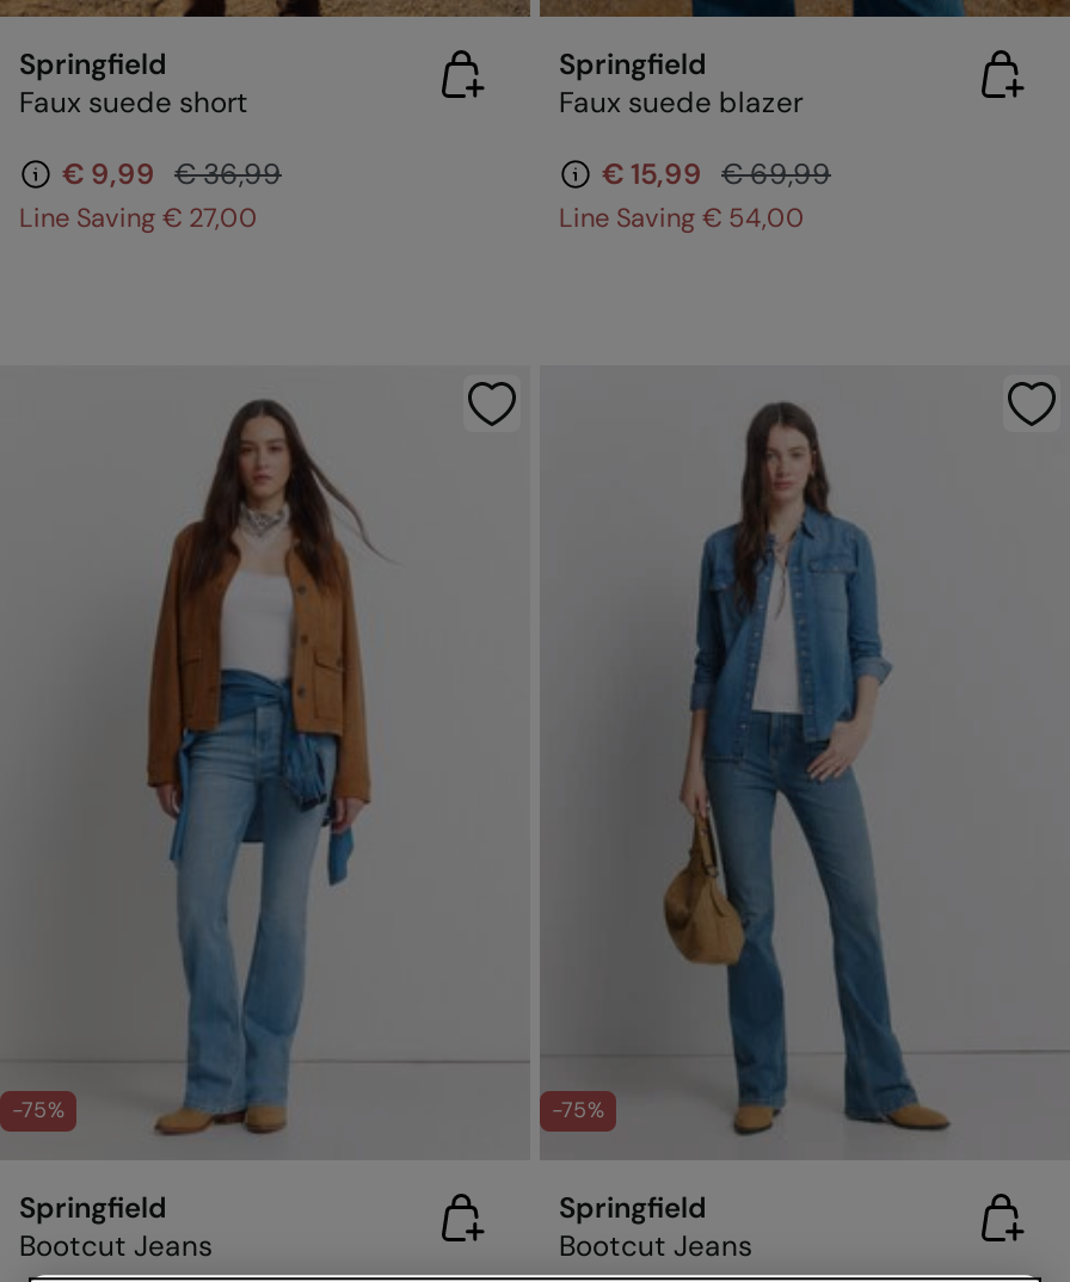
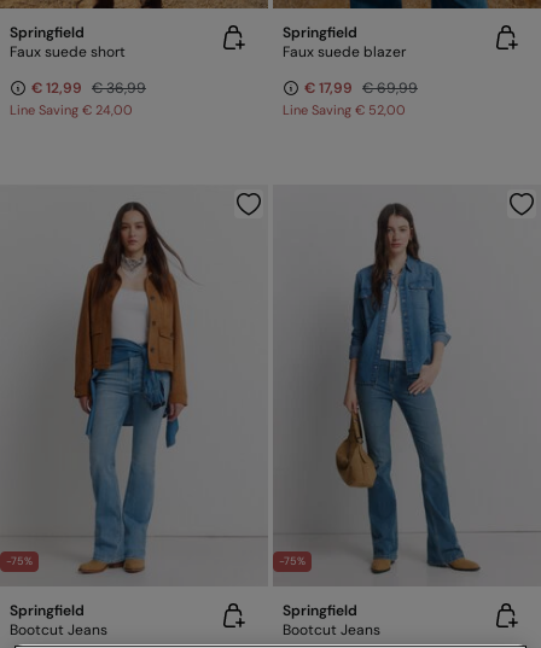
[62,155,282,193] € 9,99 € 36,99 -> [31,78,146,98] € 12,99 € 36,99
[602,155,831,193] € 15,99 € 69,99 -> [304,78,418,98] € 17,99 € 69,99
[19,201,258,234] Line Saving € 27,00 -> [10,101,133,118] Line Saving € 24,00
[559,201,805,234] Line Saving € 54,00 -> [283,101,406,118] Line Saving € 52,00

